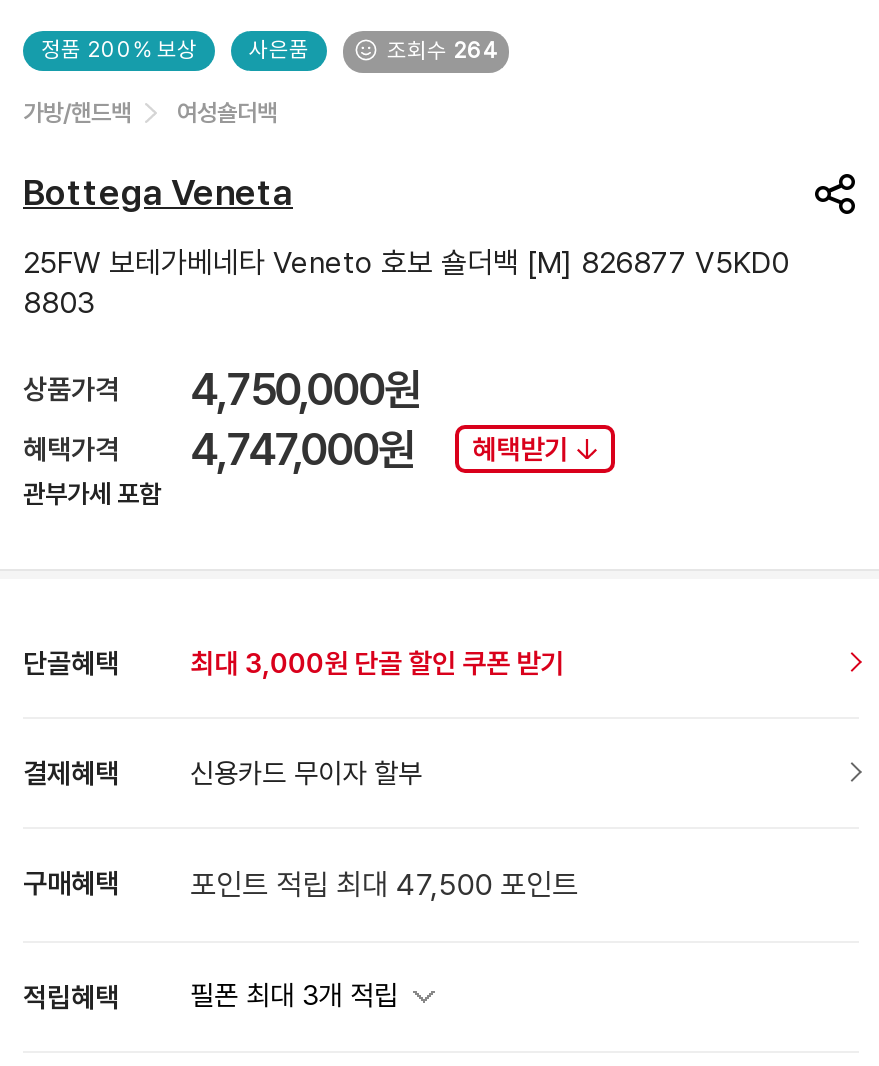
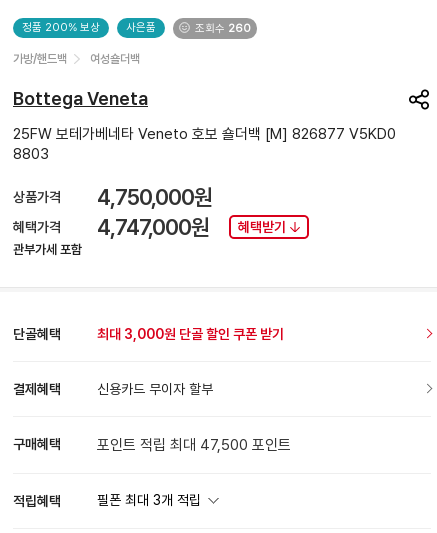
[387,38,497,64] 조회수 264 -> [195,21,251,34] 조회수 260

